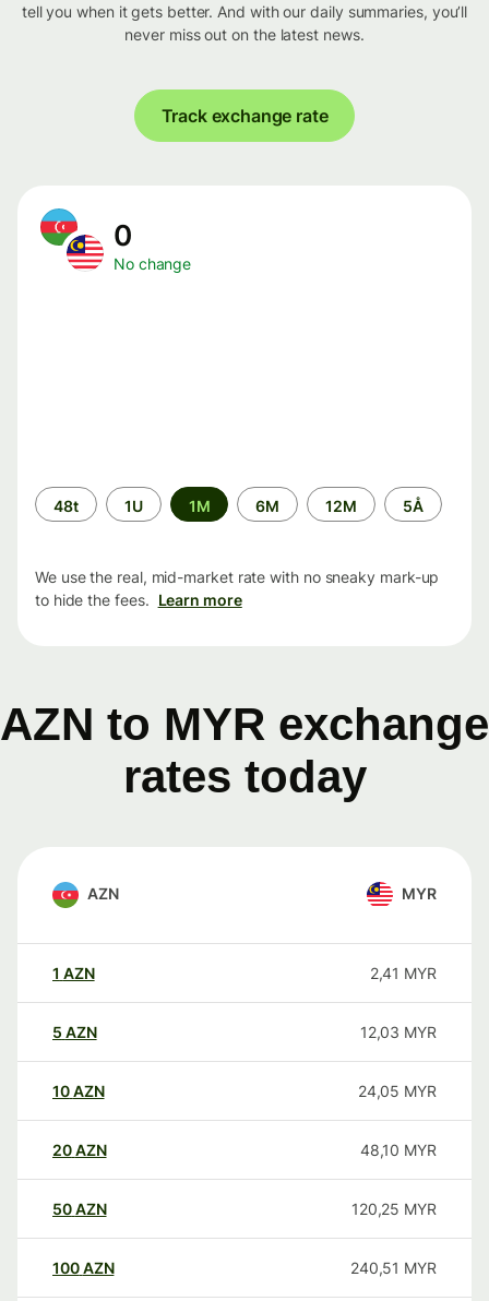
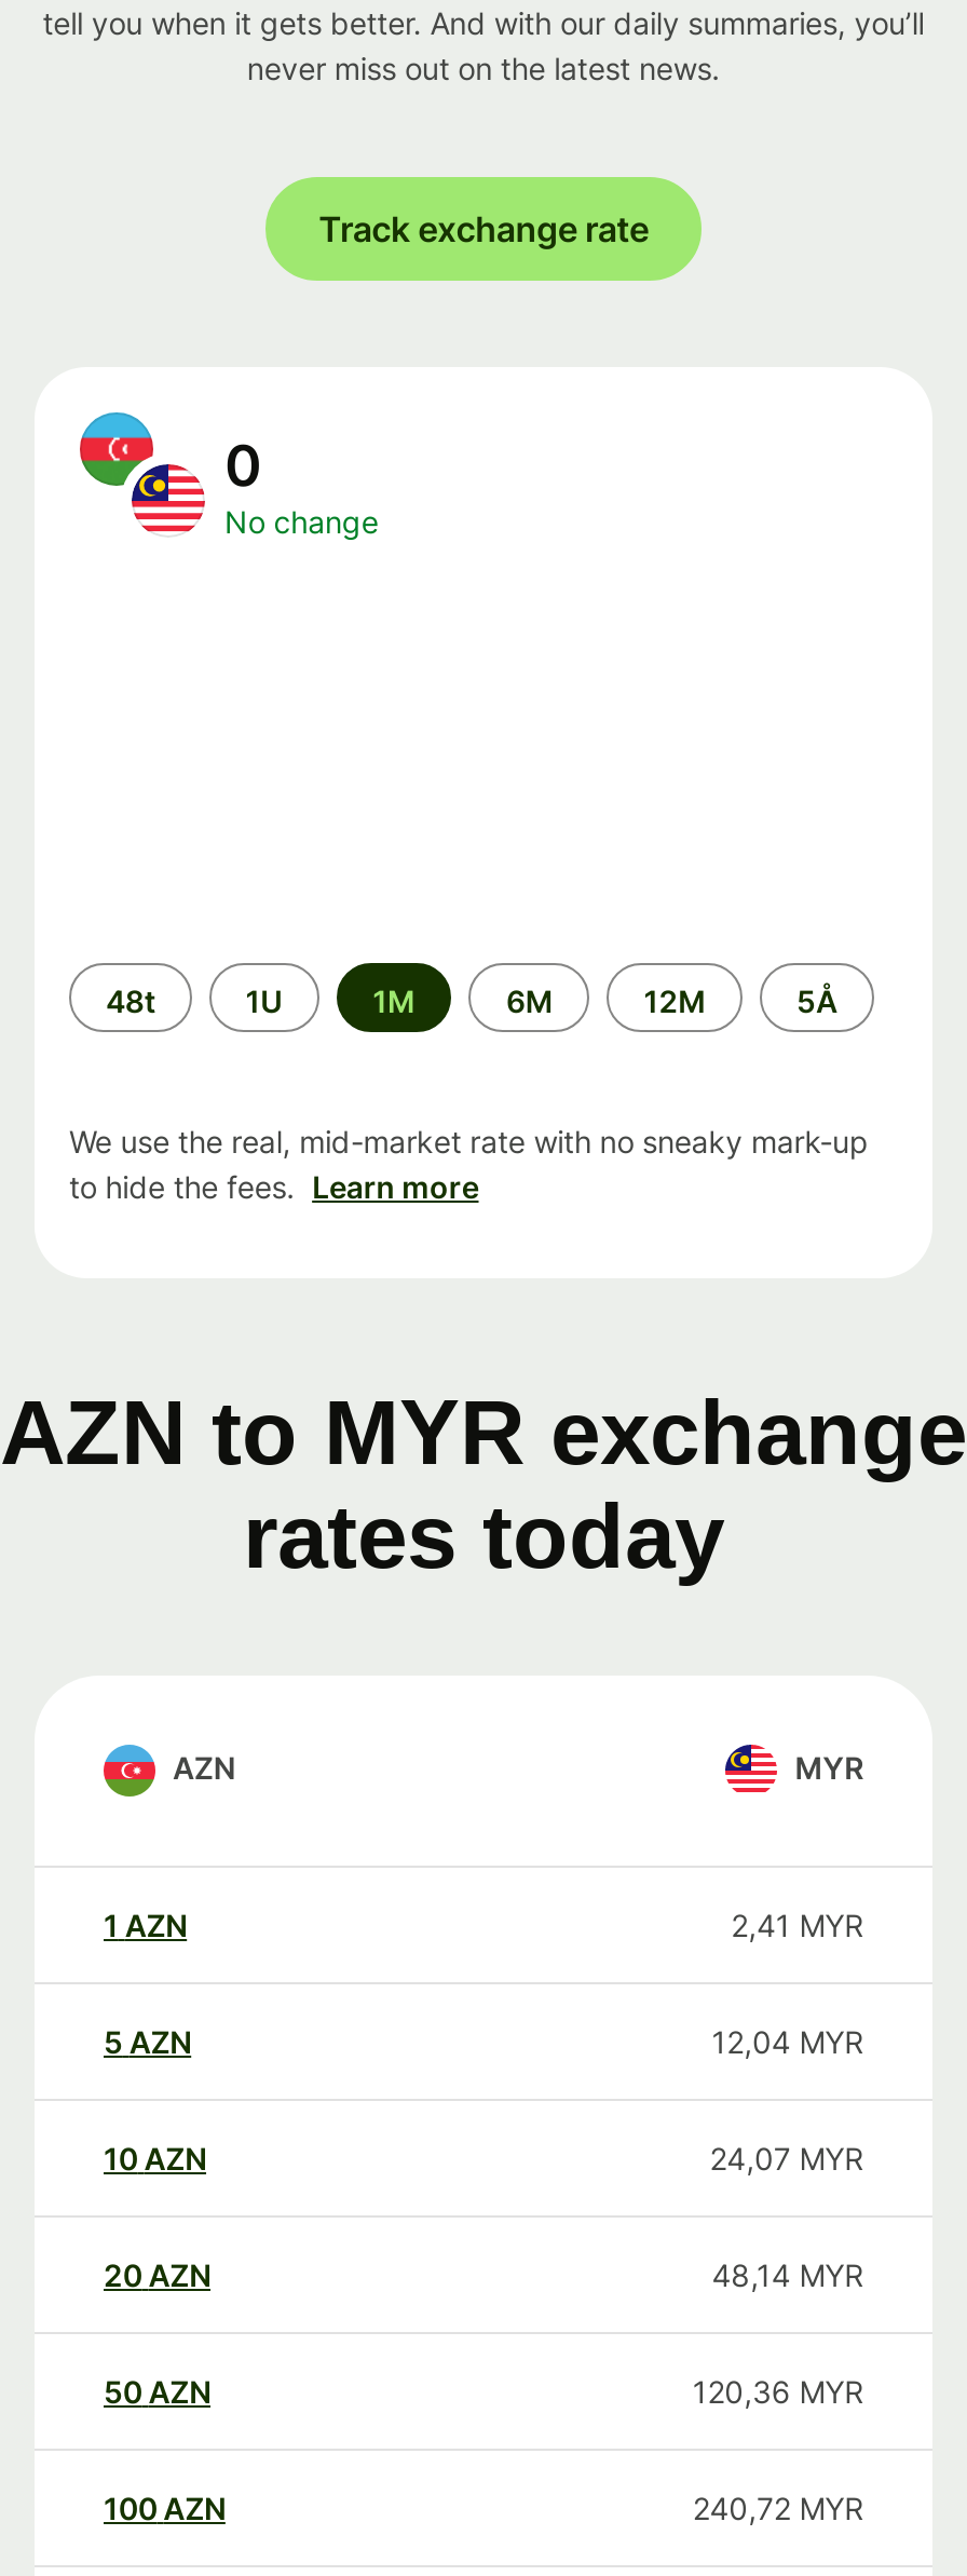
[360,1023,437,1041] 12,03 MYR -> [712,2023,863,2060] 12,04 MYR
[358,1082,437,1100] 24,05 MYR -> [709,2140,863,2177] 24,07 MYR
[360,1141,437,1159] 48,10 MYR -> [712,2257,863,2293] 48,14 MYR
[351,1200,437,1218] 120,25 MYR -> [692,2373,863,2410] 120,36 MYR
[350,1259,437,1277] 240,51 MYR -> [692,2490,863,2527] 240,72 MYR

